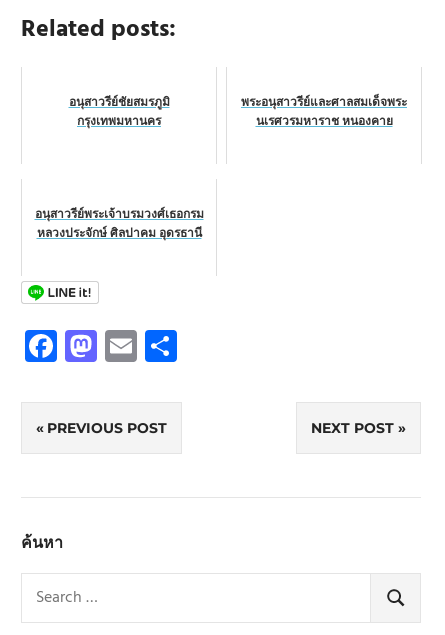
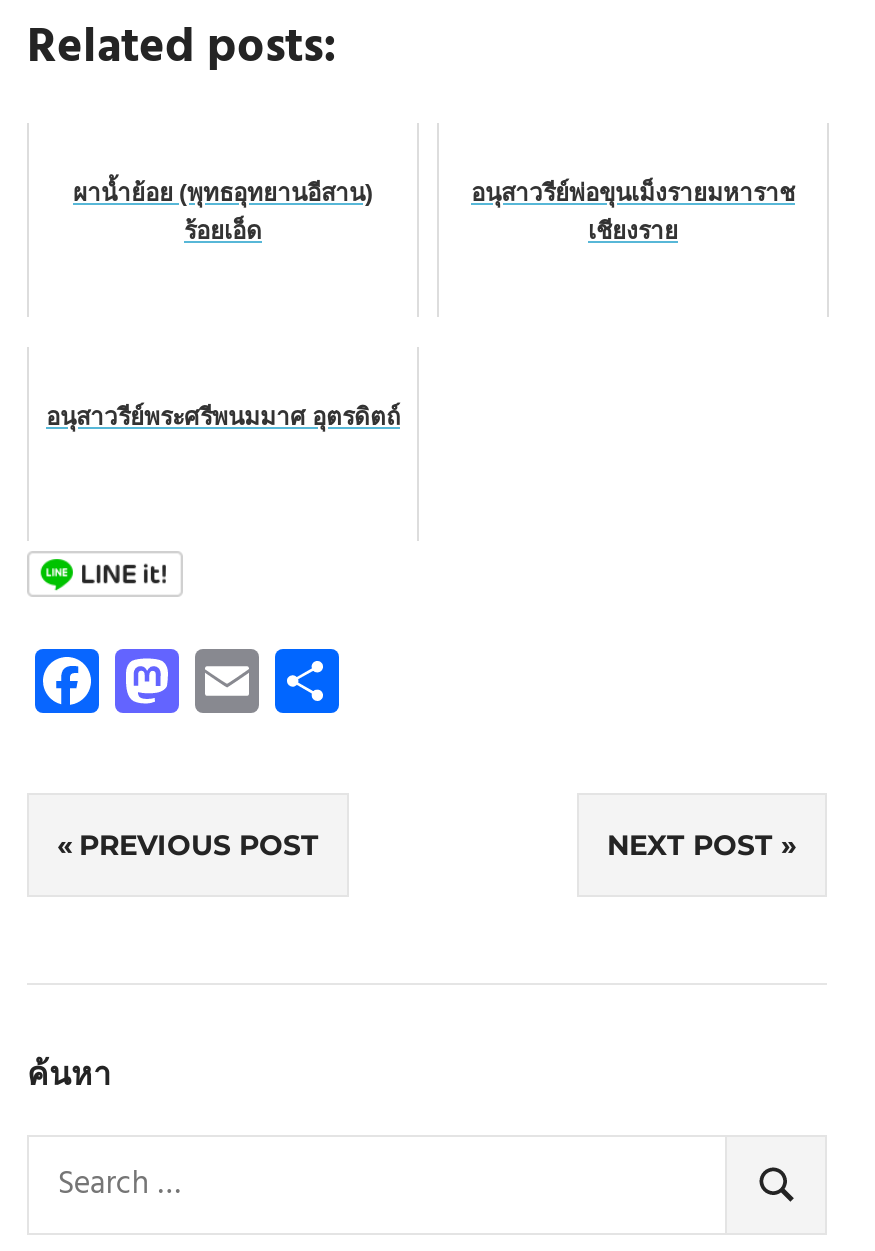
[68,95,169,128] อนุสาวรีย์ชัยสมรภูมิ | กรุงเทพมหานคร -> [73,179,373,245] ผาน้ำย้อย (พุทธอุทยานอีสาน) | ร้อยเอ็ด
[241,95,407,128] พระอนุสาวรีย์และศาลสมเด็จพระ | นเรศวรมหาราช หนองคาย -> [471,179,795,245] อนุสาวรีย์พ่อขุนเม็งรายมหาราช | เชียงราย
[34,207,203,240] อนุสาวรีย์พระเจ้าบรมวงศ์เธอกรม | หลวงประจักษ์ ศิลปาคม อุดรธานี -> [46,403,400,431] อนุสาวรีย์พระศรีพนมมาศ อุตรดิตถ์

